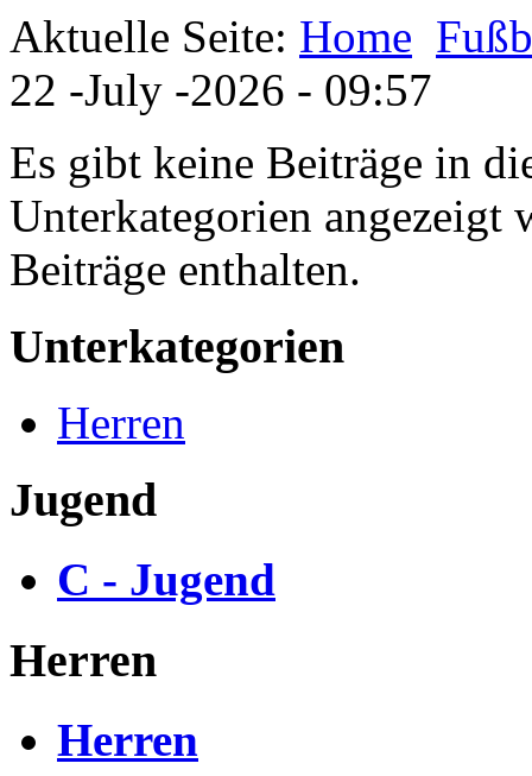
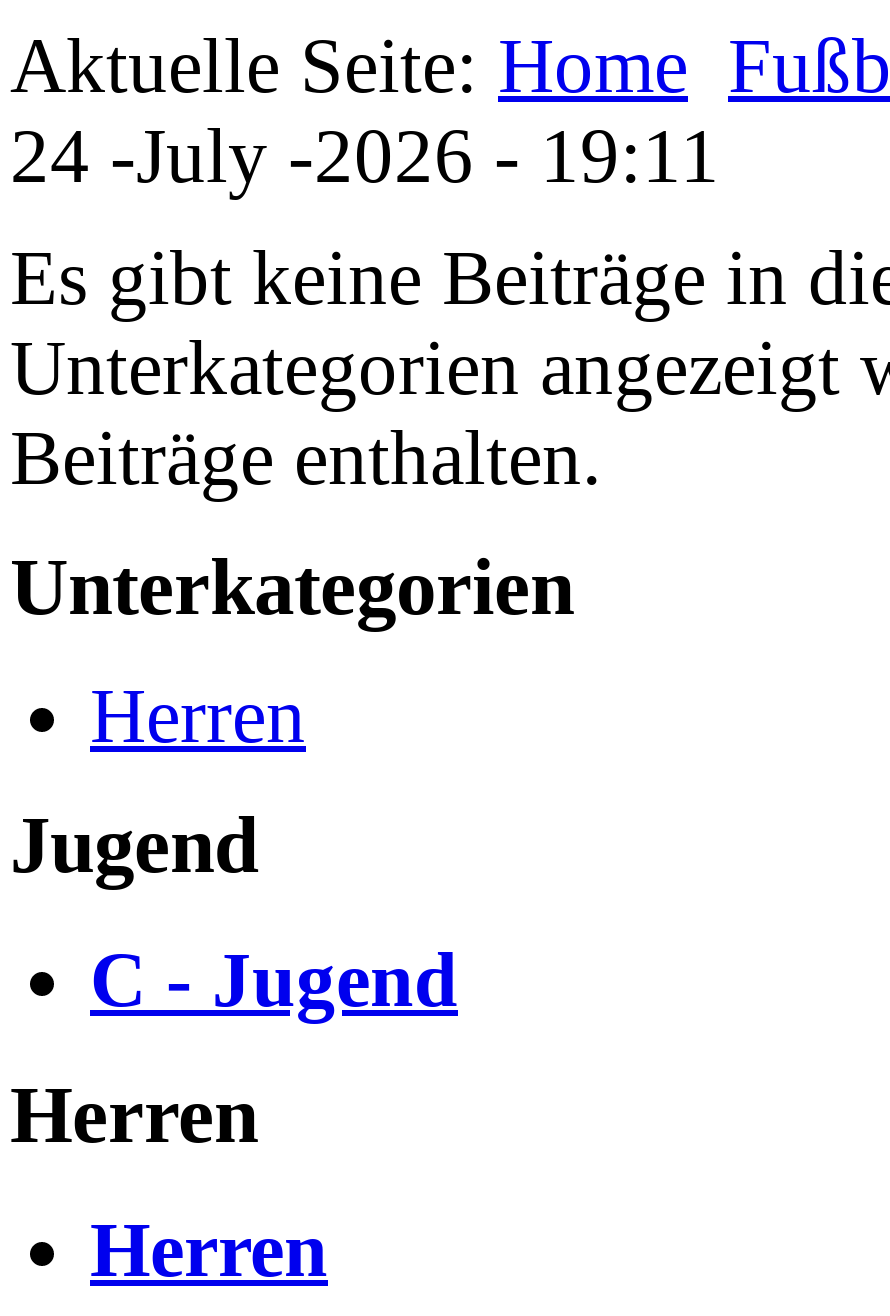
[9,64,432,115] 22 -July -2026 - 09:57 -> [10,112,720,198] 24 -July -2026 - 19:11

